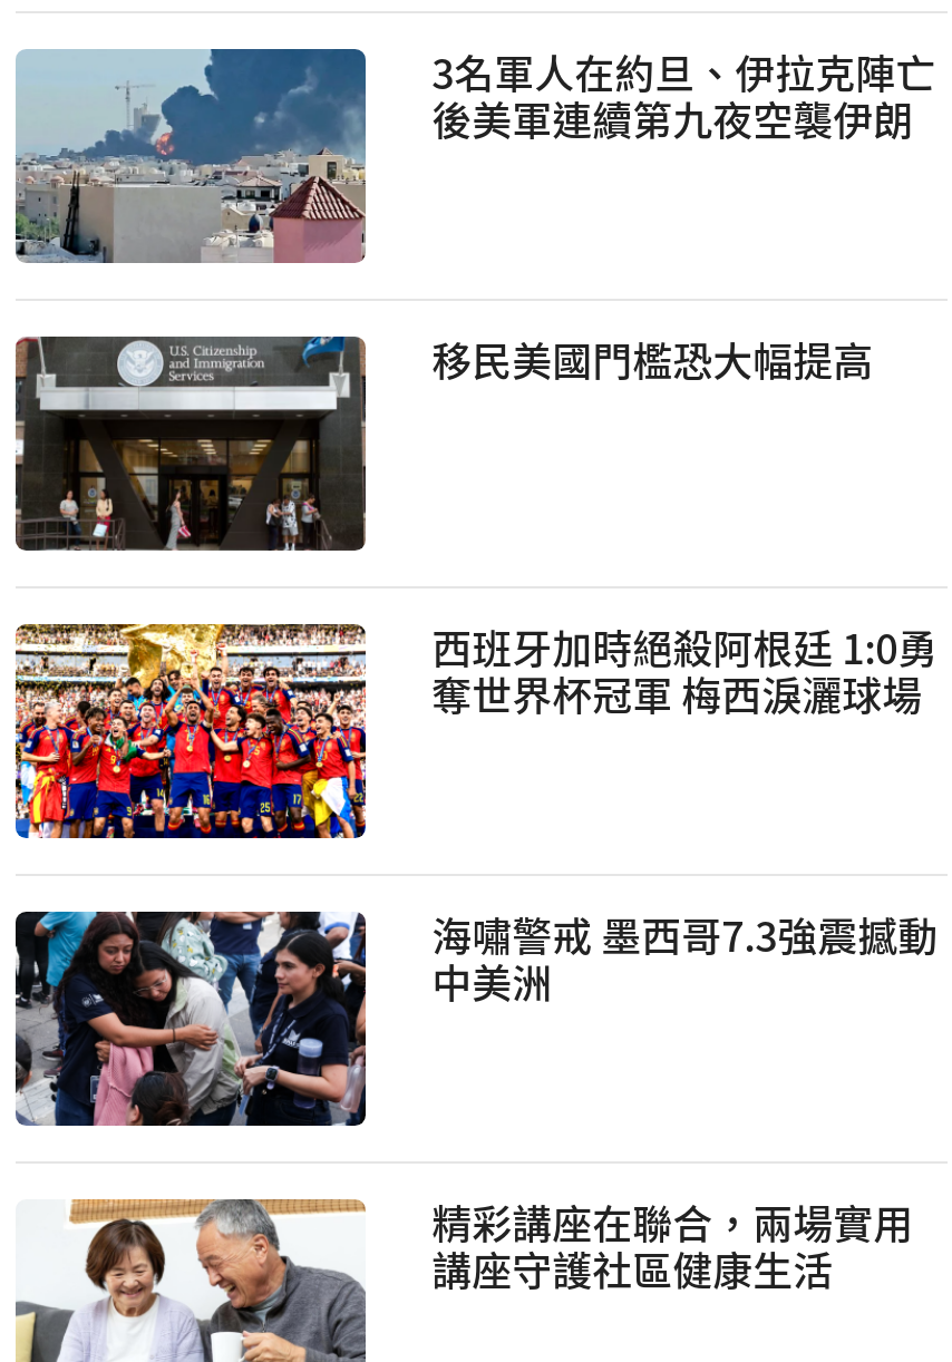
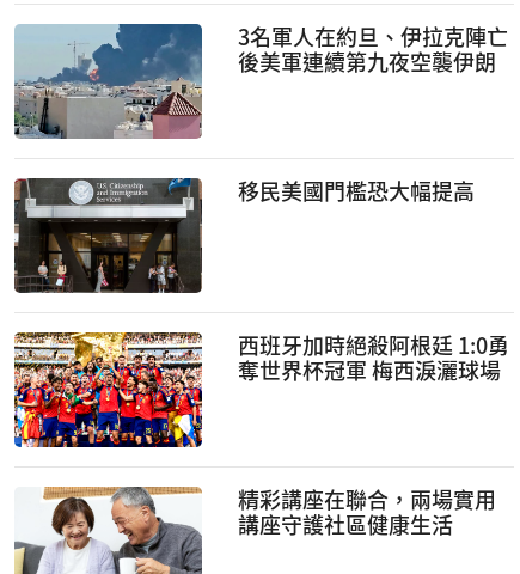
[13,905,938,1128] [image] | 海嘯警戒 墨西哥7.3強震撼動 | 中美洲 -> none

